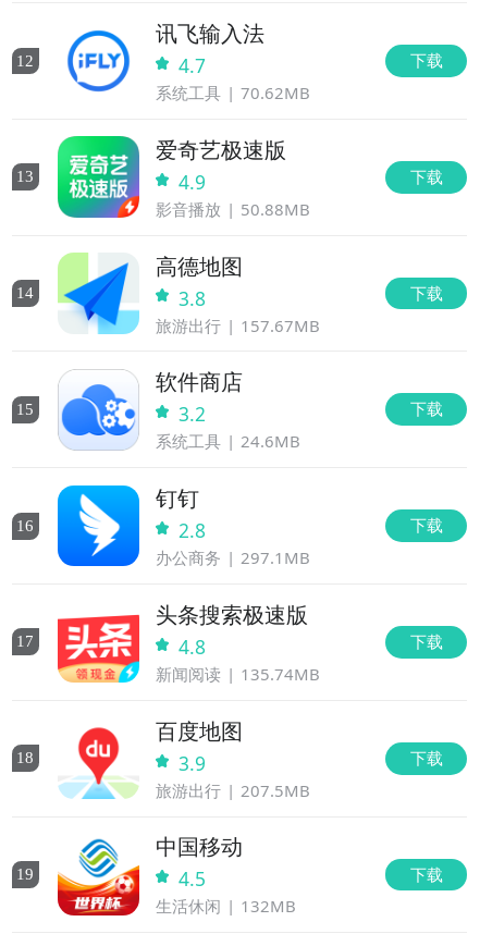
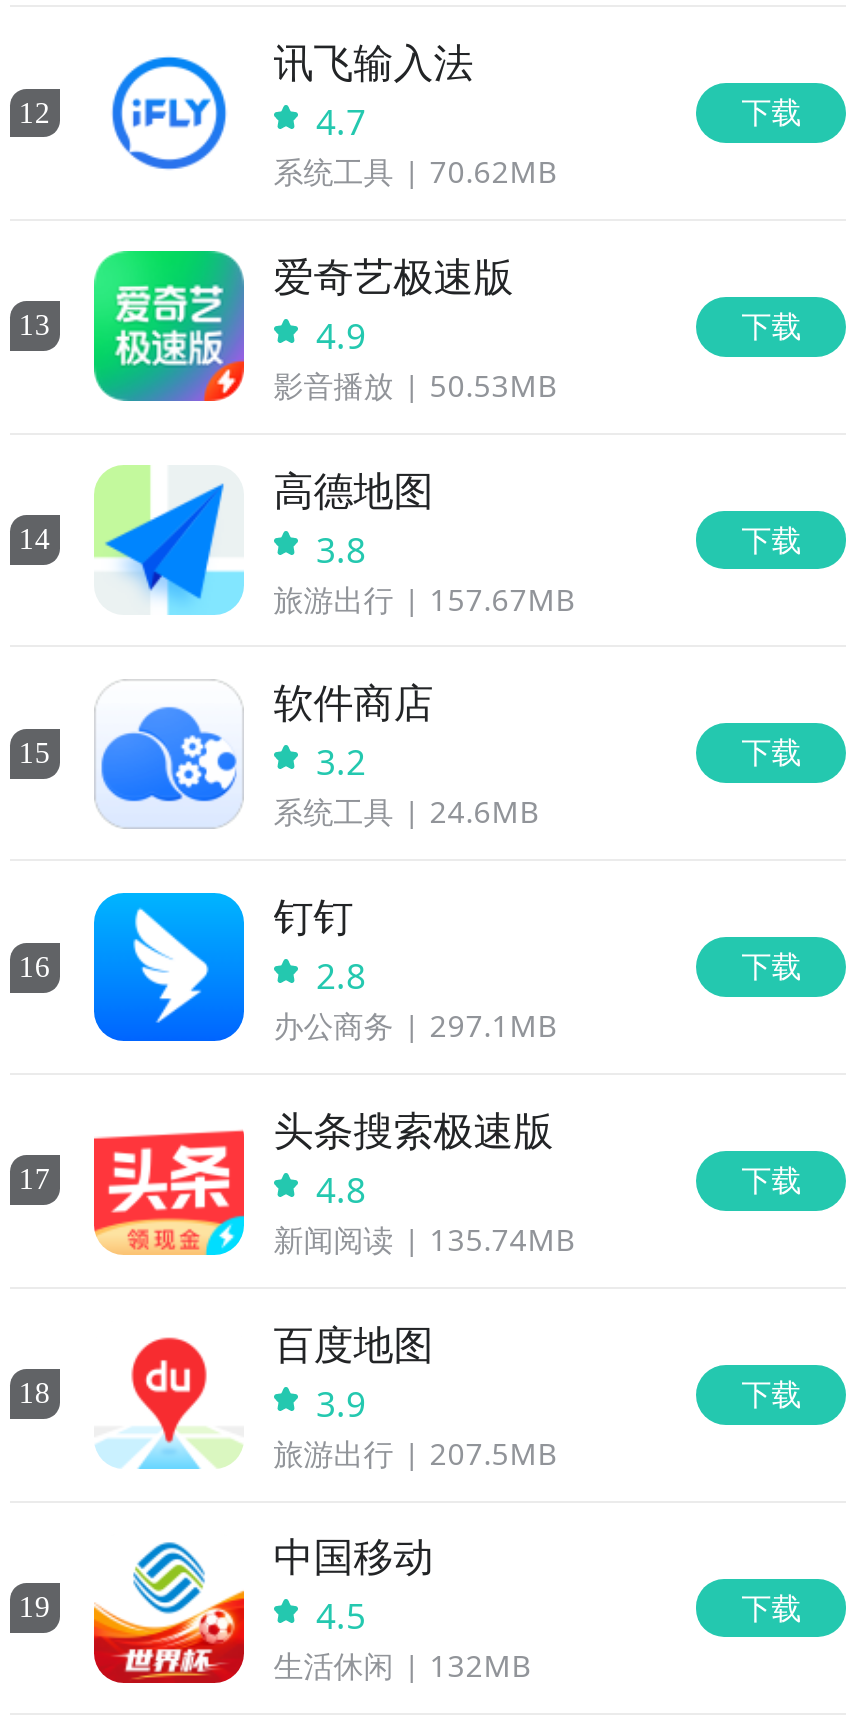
[155,198,310,220] 影音播放 50.88MB -> [274,364,557,404] 影音播放 50.53MB

